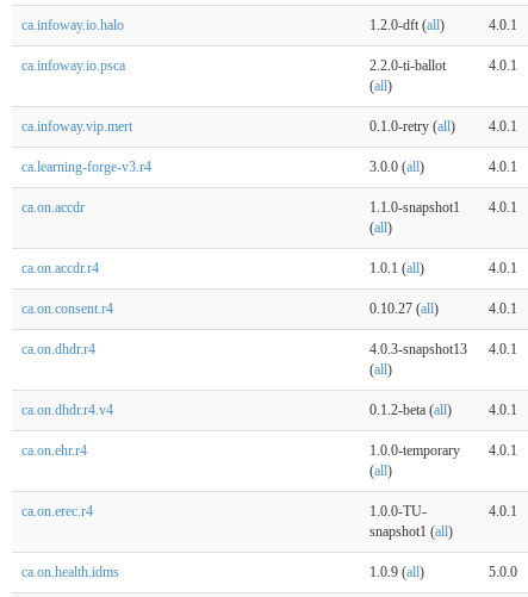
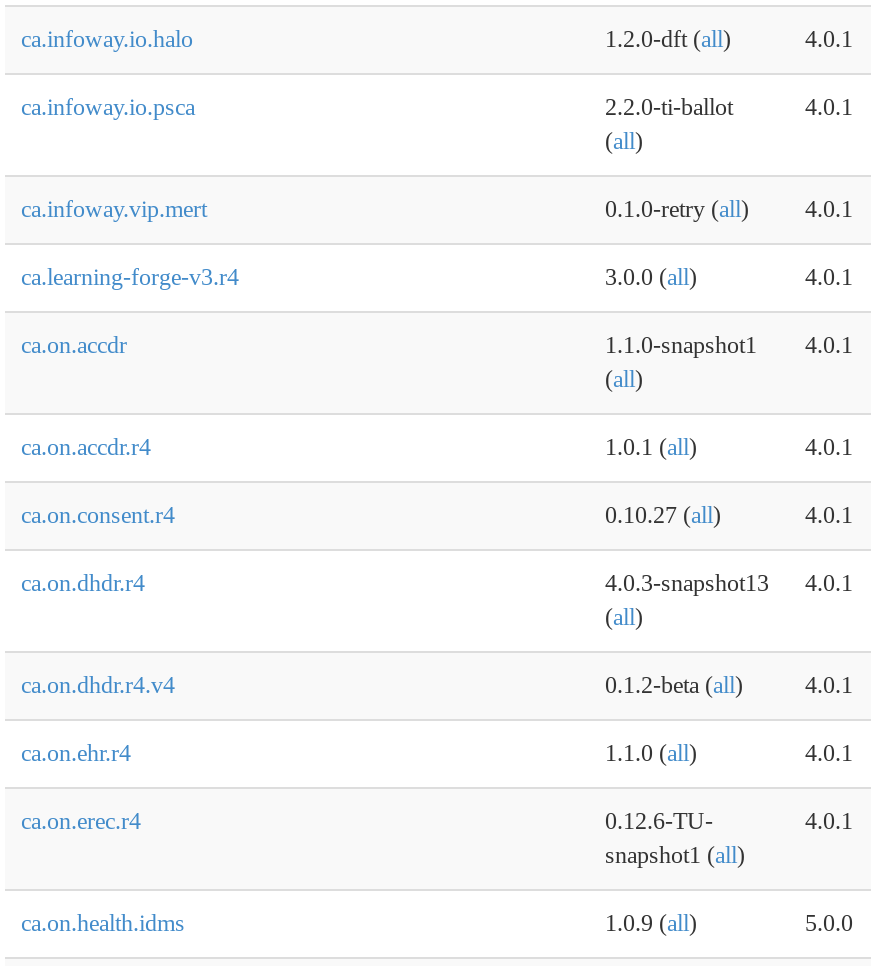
[369,442,460,479] 1.0.0-temporary | (all) -> [605,739,697,767] 1.1.0 (all)
[369,503,427,519] 1.0.0-TU- -> [605,807,713,835] 0.12.6-TU-

